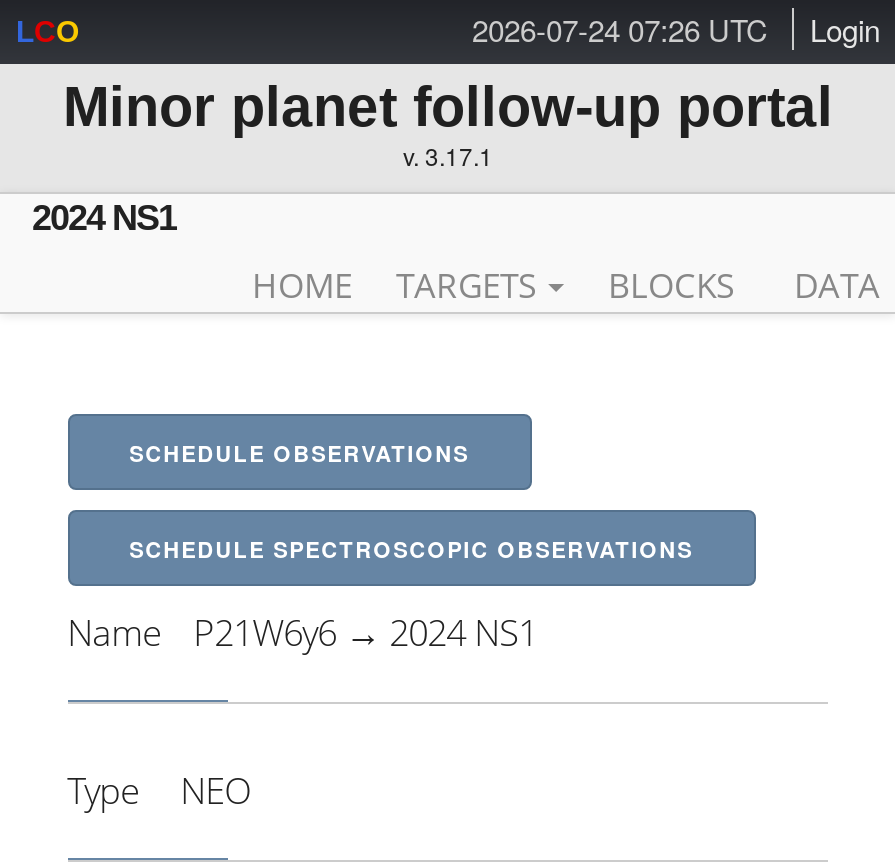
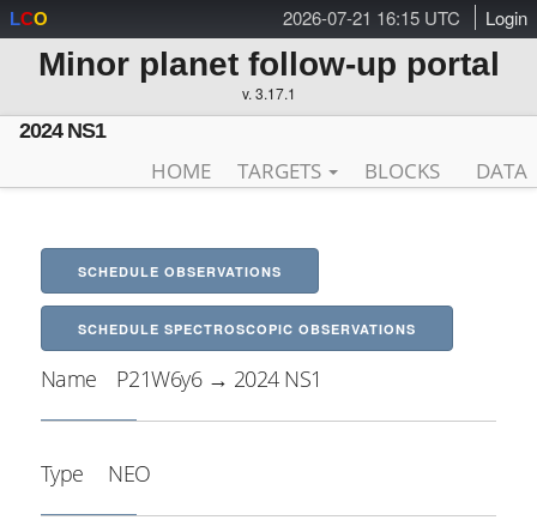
[472,8,880,50] 2026-07-24 07:26 UTC Login -> [283,5,527,30] 2026-07-21 16:15 UTC Login

